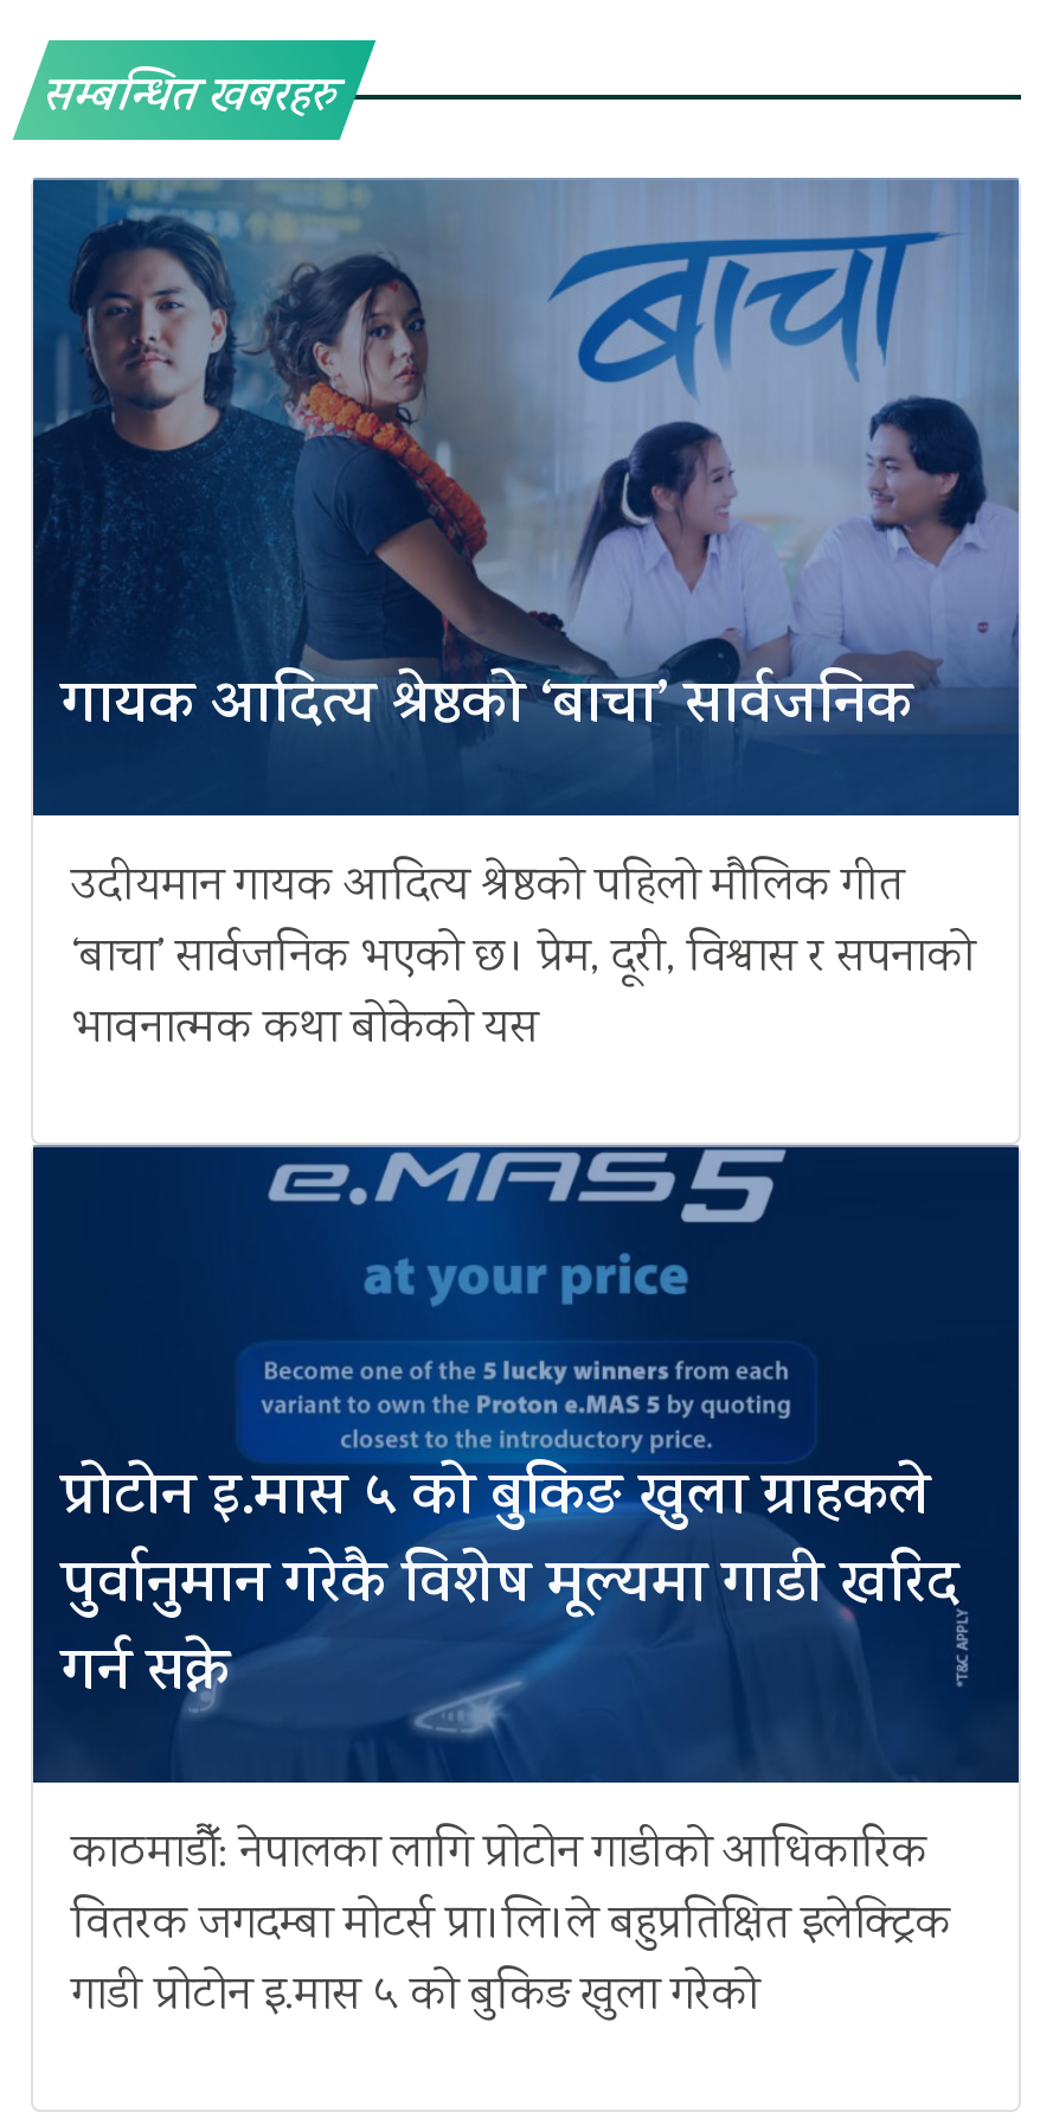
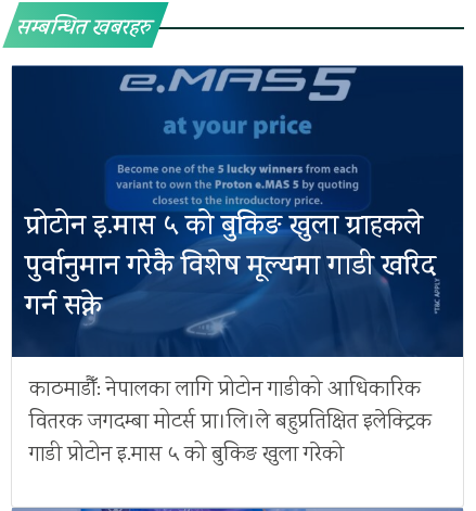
[36,178,1021,1065] [image] | गायक आदित्य श्रेष्ठको ‘बाचा’ सार्वजनिक | उदीयमान गायक आदित्य श्रेष्ठको पहिलो मौलिक गीत | ‘बाचा’ सार्वजनिक भएको छ। प्रेम, दूरी, विश्वास र सपनाको | भावनात्मक कथा बोकेको यस -> none

